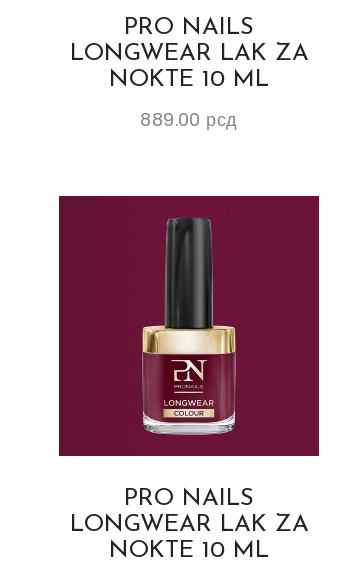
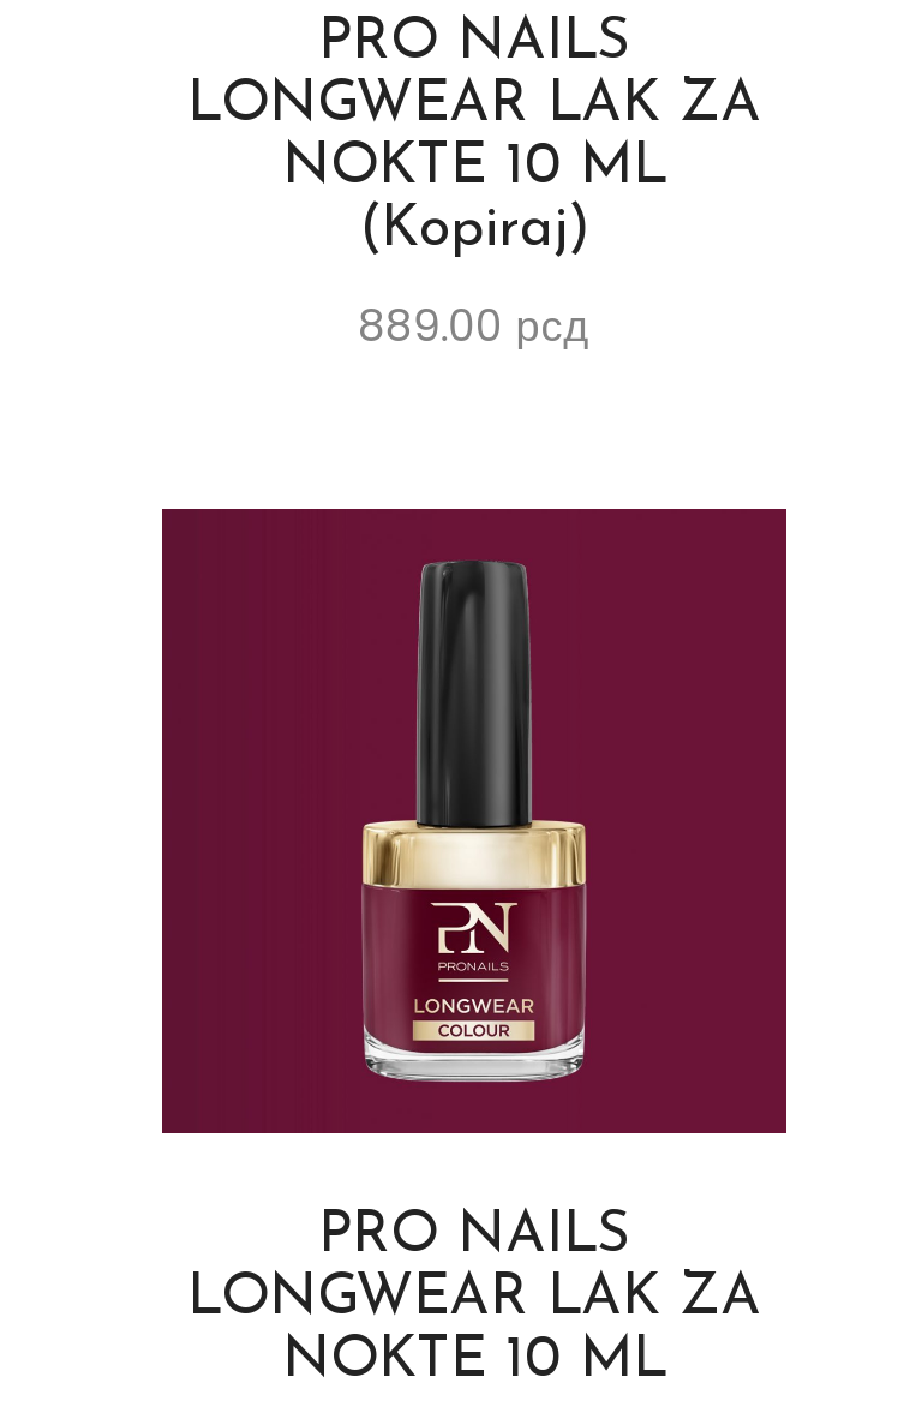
none -> [359,203,589,260] (Kopiraj)

